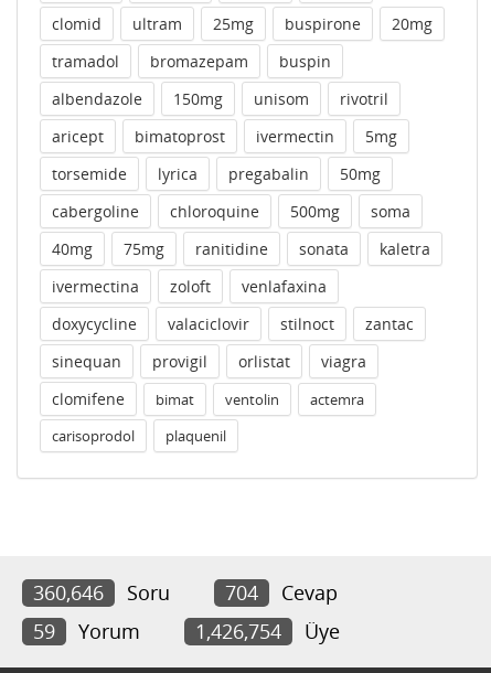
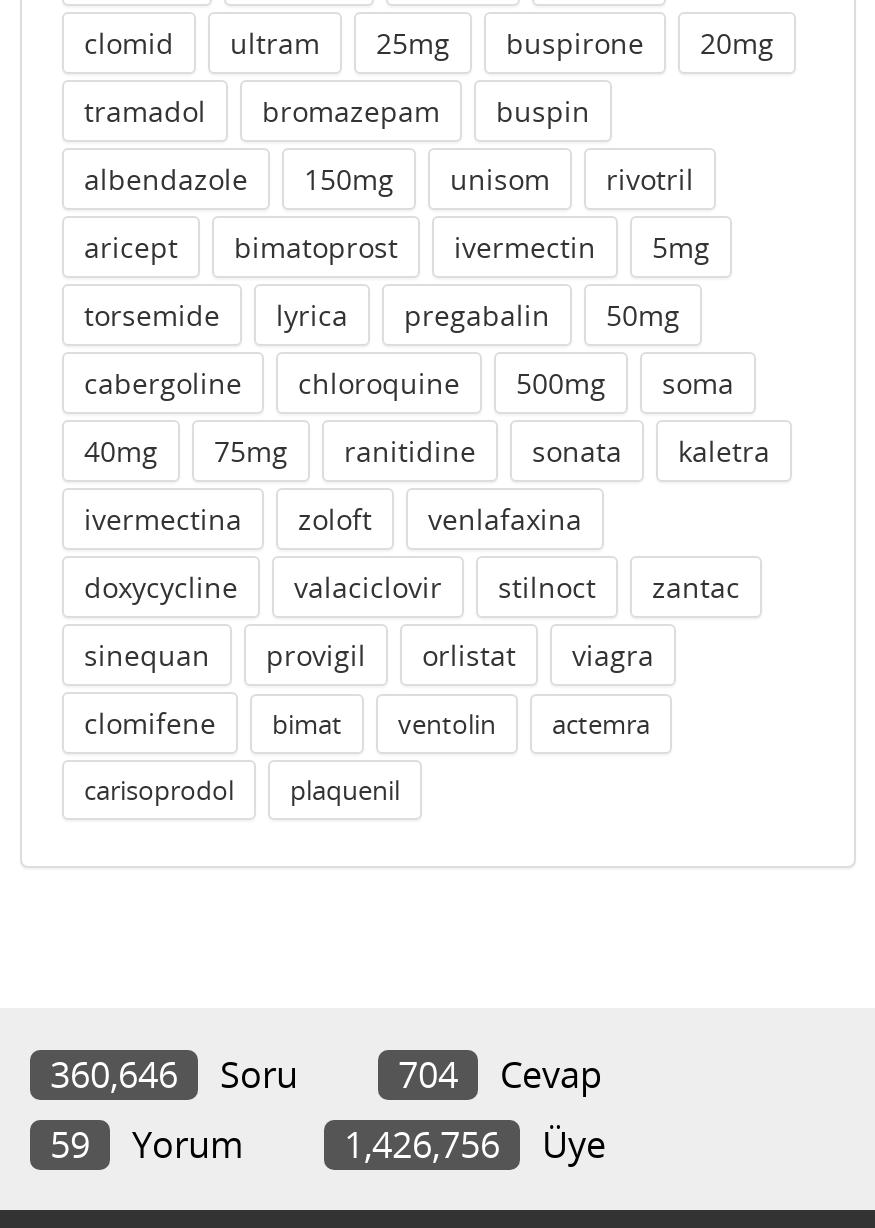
[195,618,340,644] 1,426,754 Üye -> [344,1120,606,1168] 1,426,756 Üye

